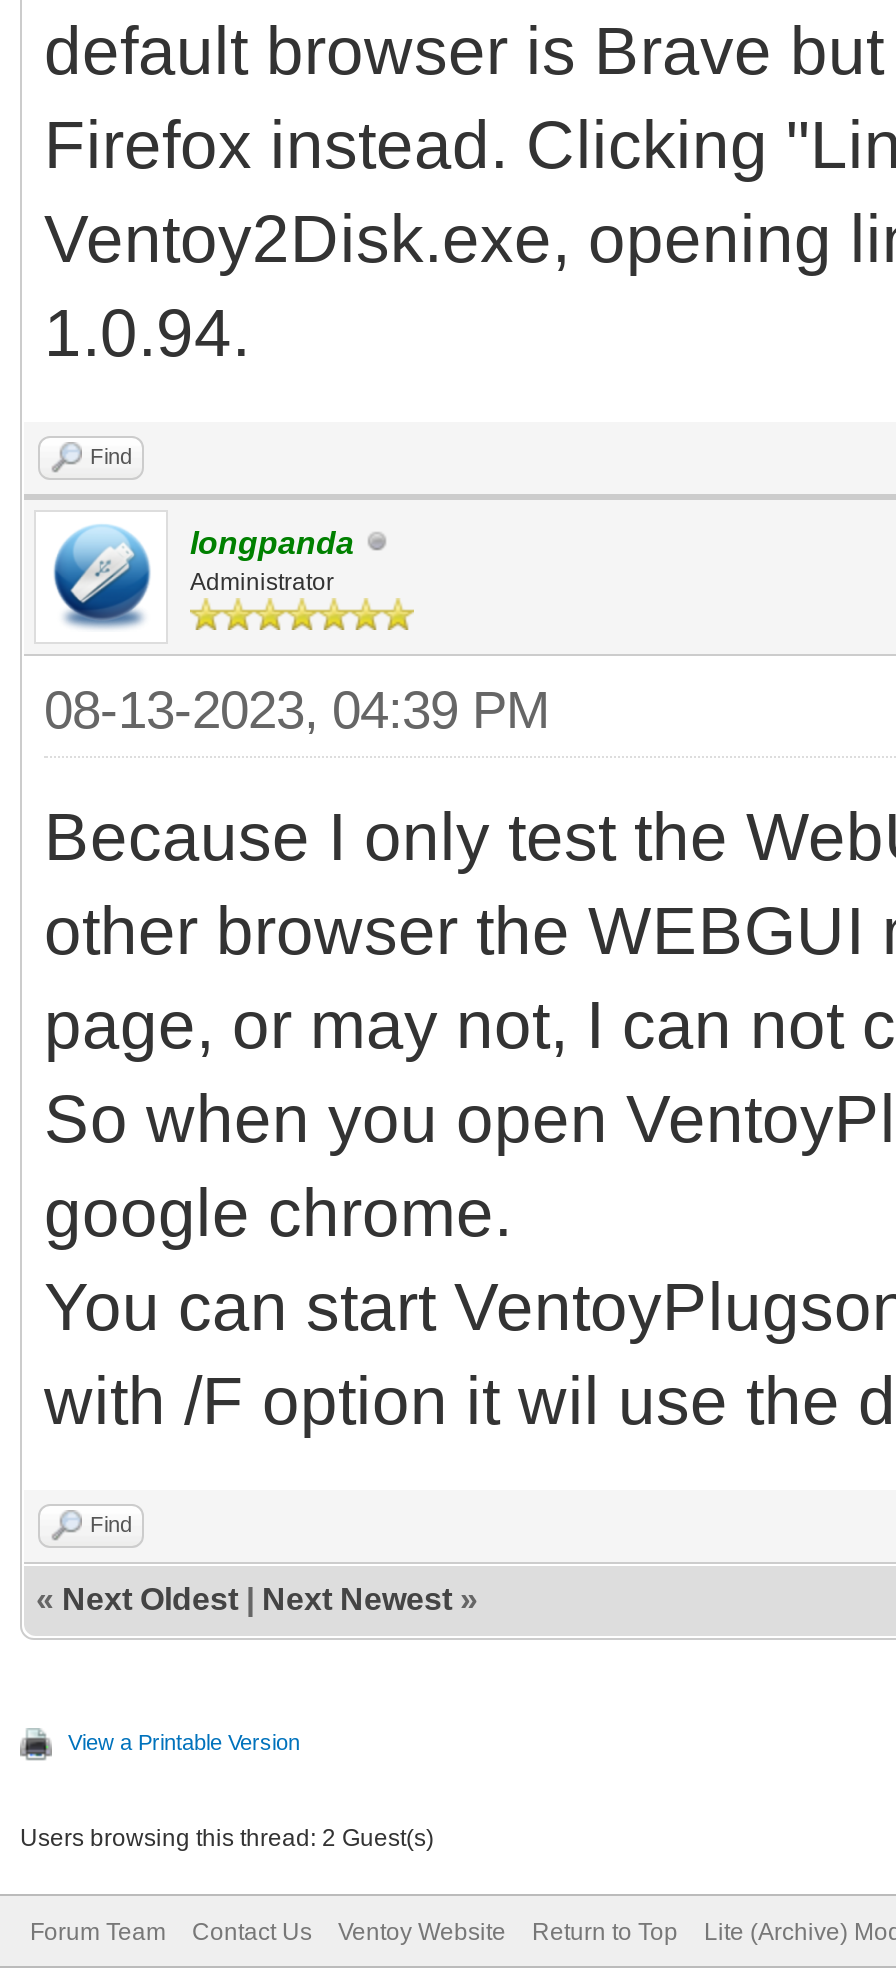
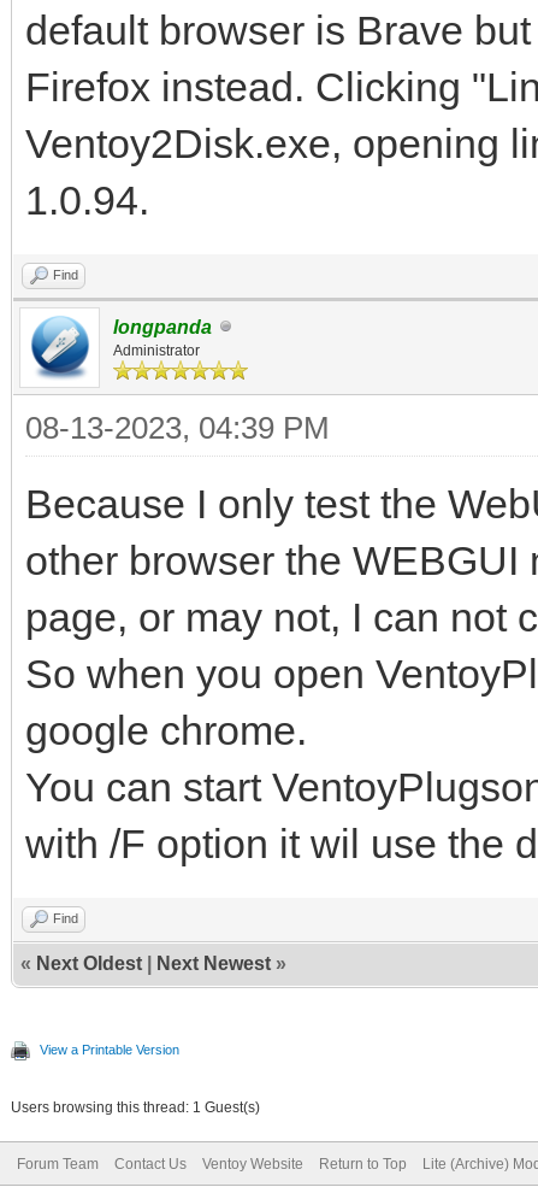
[20,1824,434,1852] Users browsing this thread: 2 Guest(s) -> [11,1099,260,1116] Users browsing this thread: 1 Guest(s)

